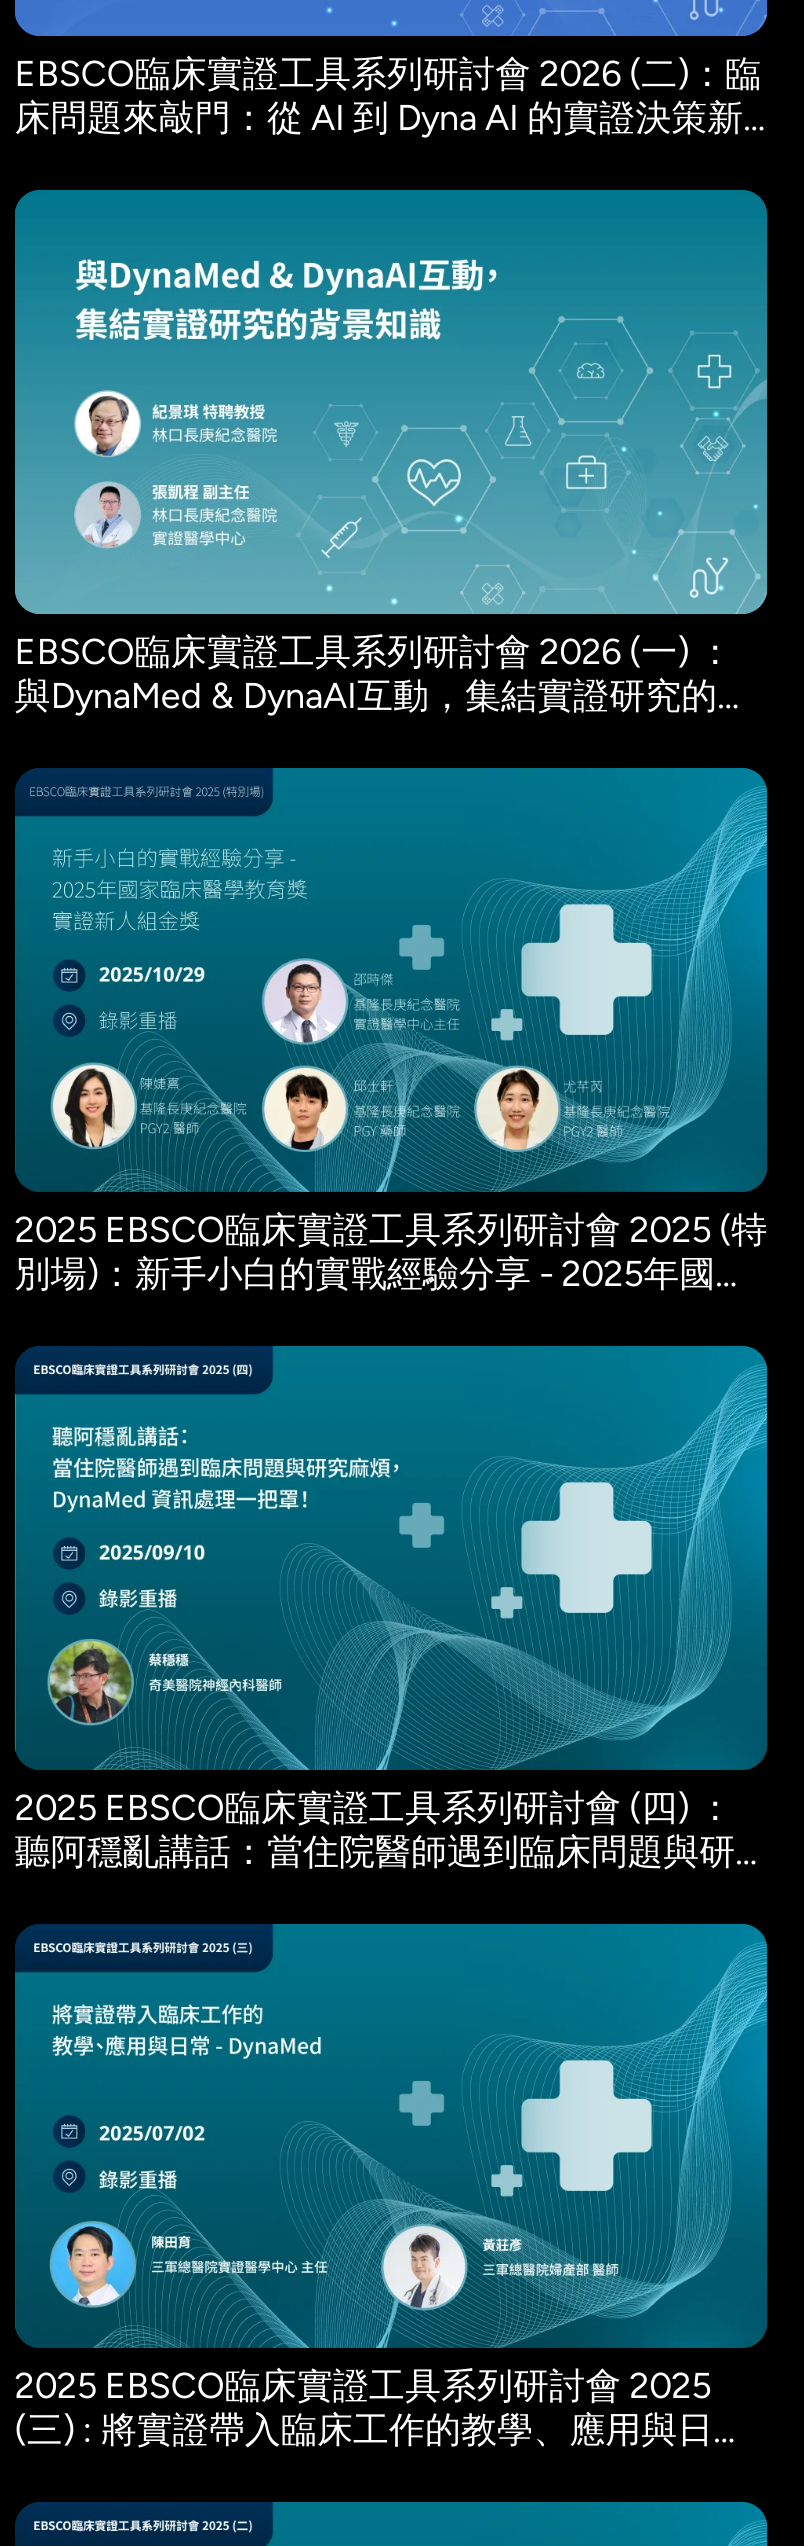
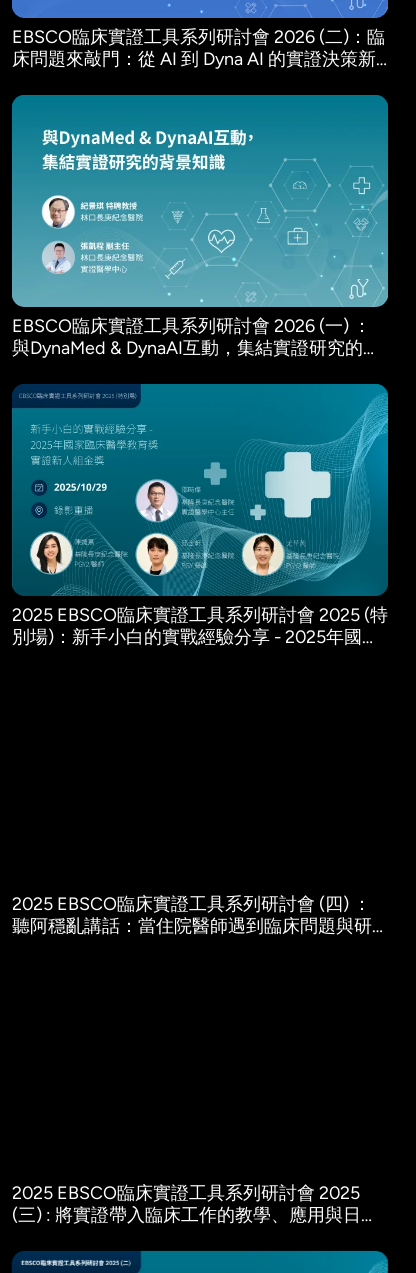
[13,1344,769,1772] [image] -> none
[13,1922,769,2350] [image] -> none

